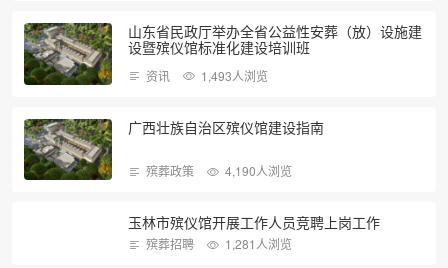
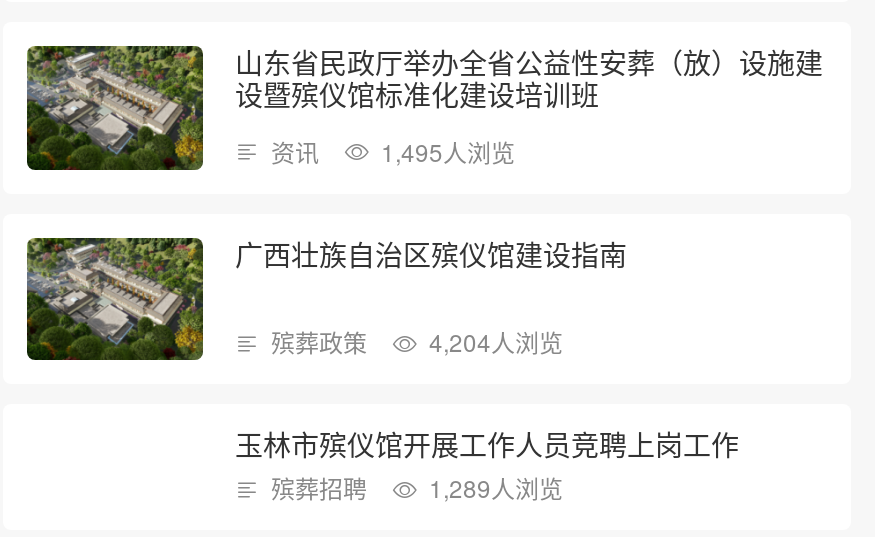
[146,66,268,83] 资讯 1,493人浏览 -> [271,133,515,167] 资讯 1,495人浏览
[146,162,292,179] 殡葬政策 4,190人浏览 -> [271,324,563,358] 殡葬政策 4,204人浏览
[146,235,292,252] 殡葬招聘 1,281人浏览 -> [271,470,563,504] 殡葬招聘 1,289人浏览

